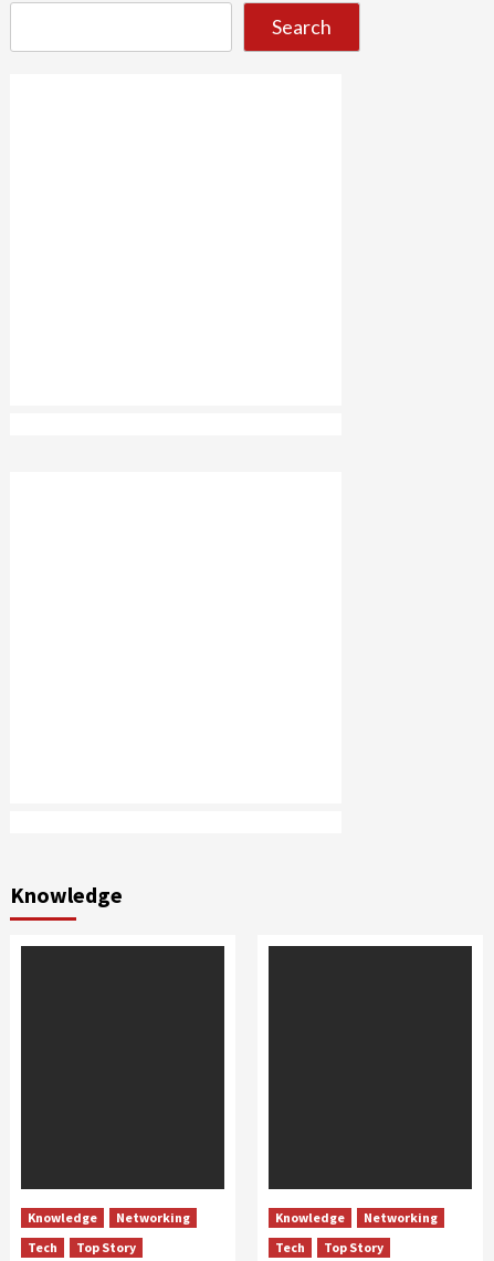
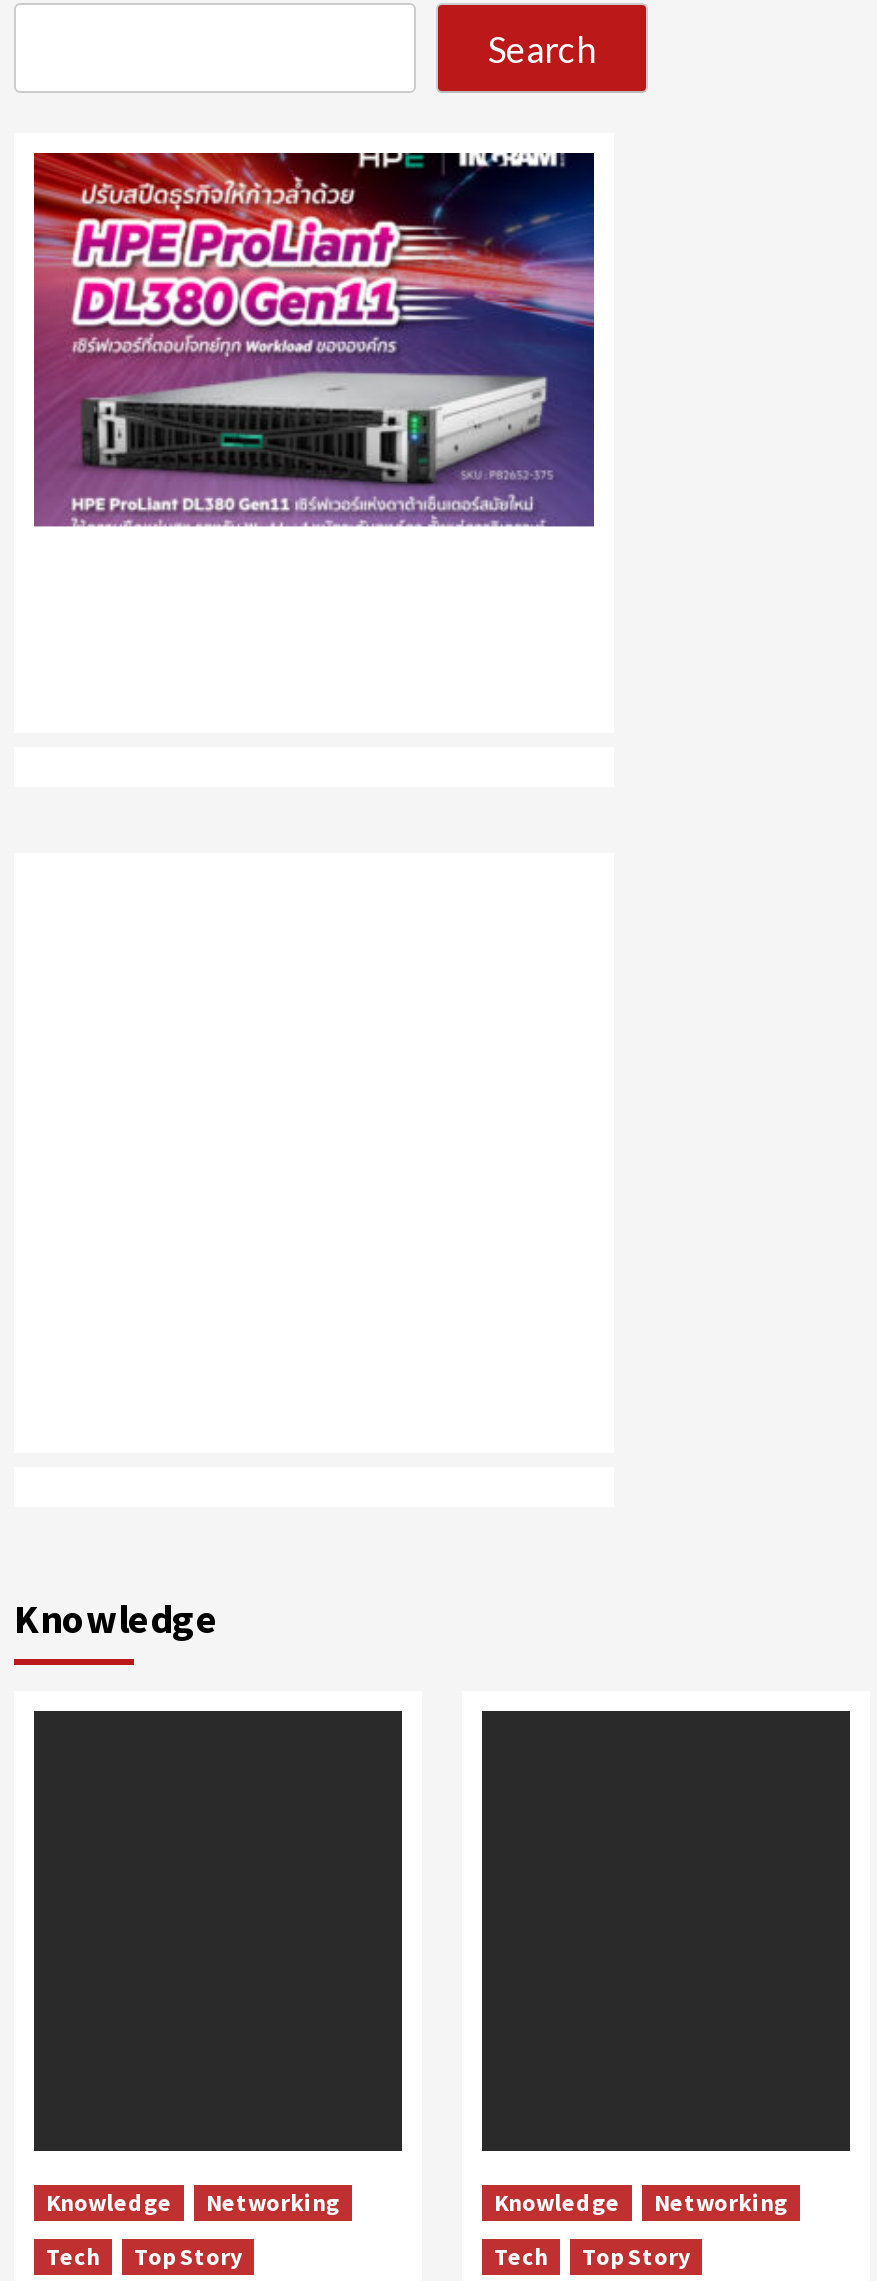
none -> [32,150,596,528] [image]

